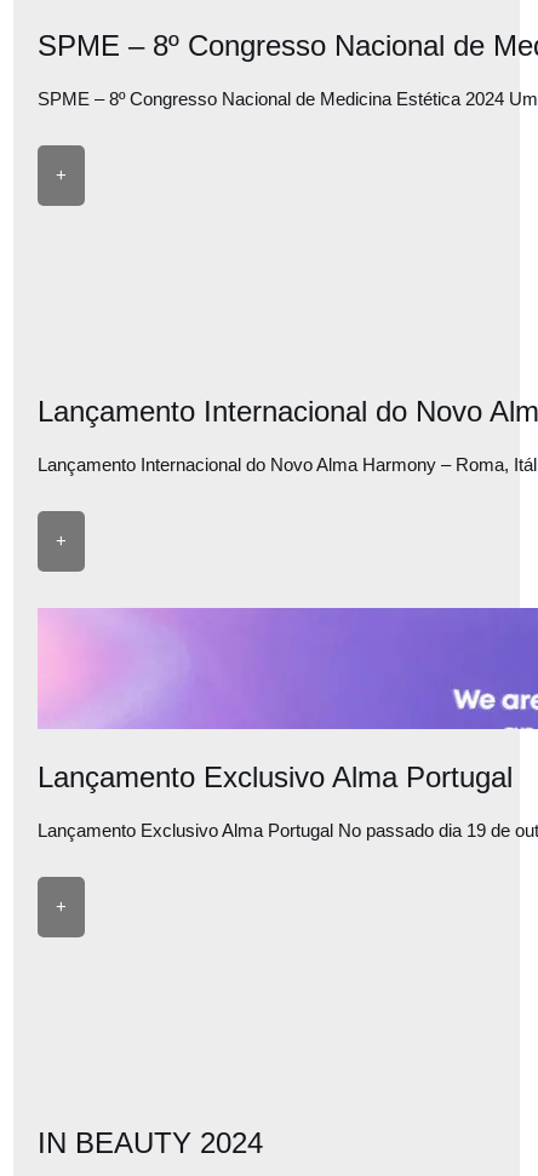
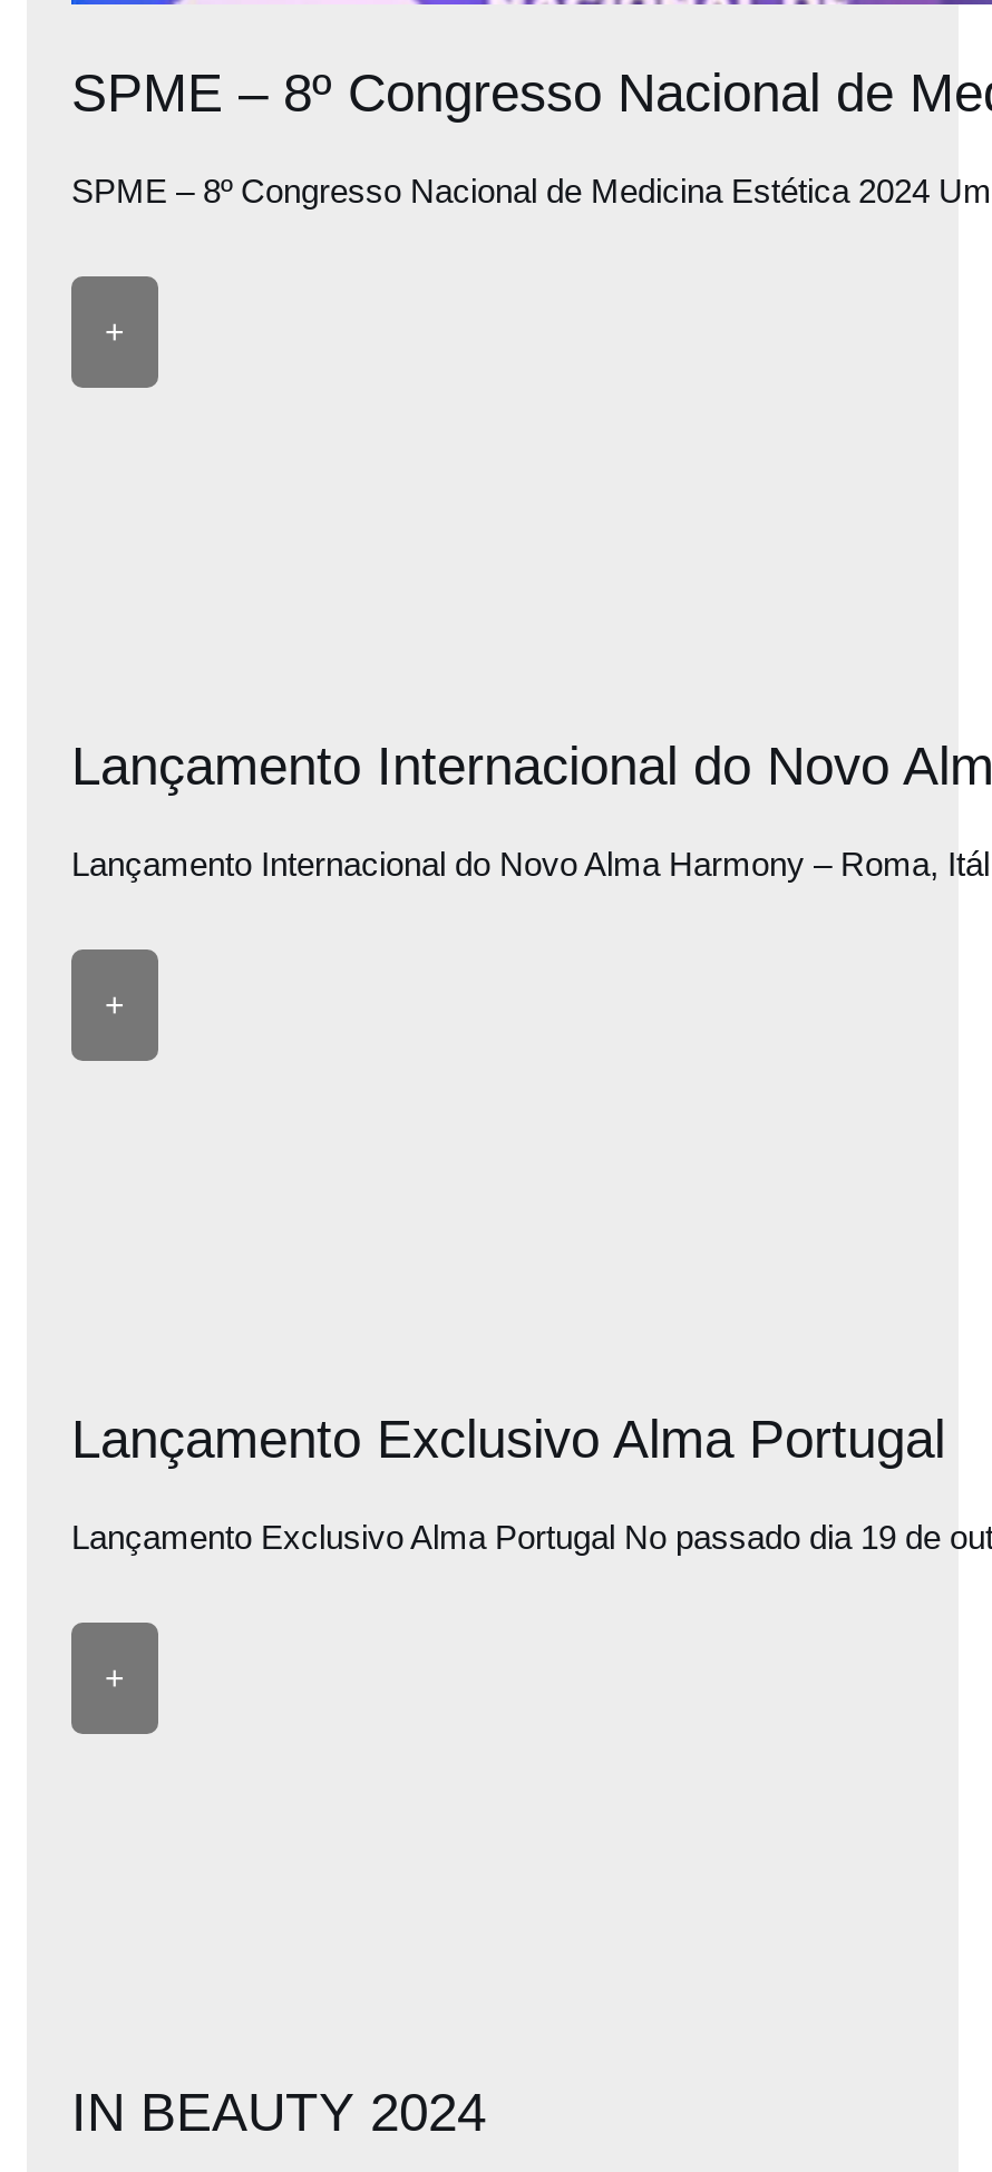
[38,607,534,730] [image] -> none

